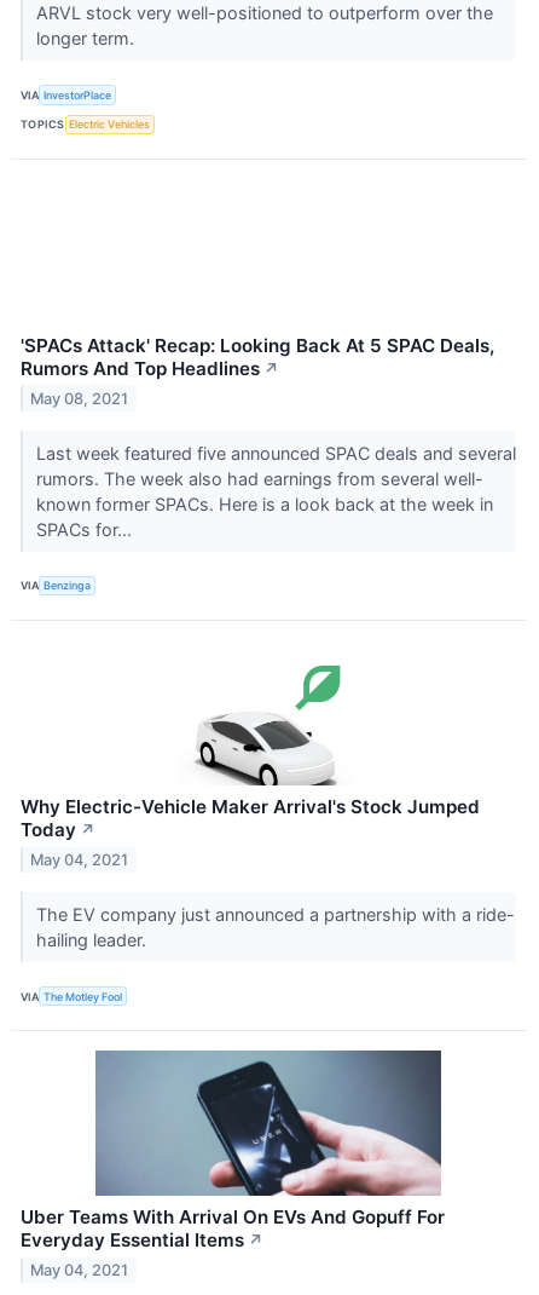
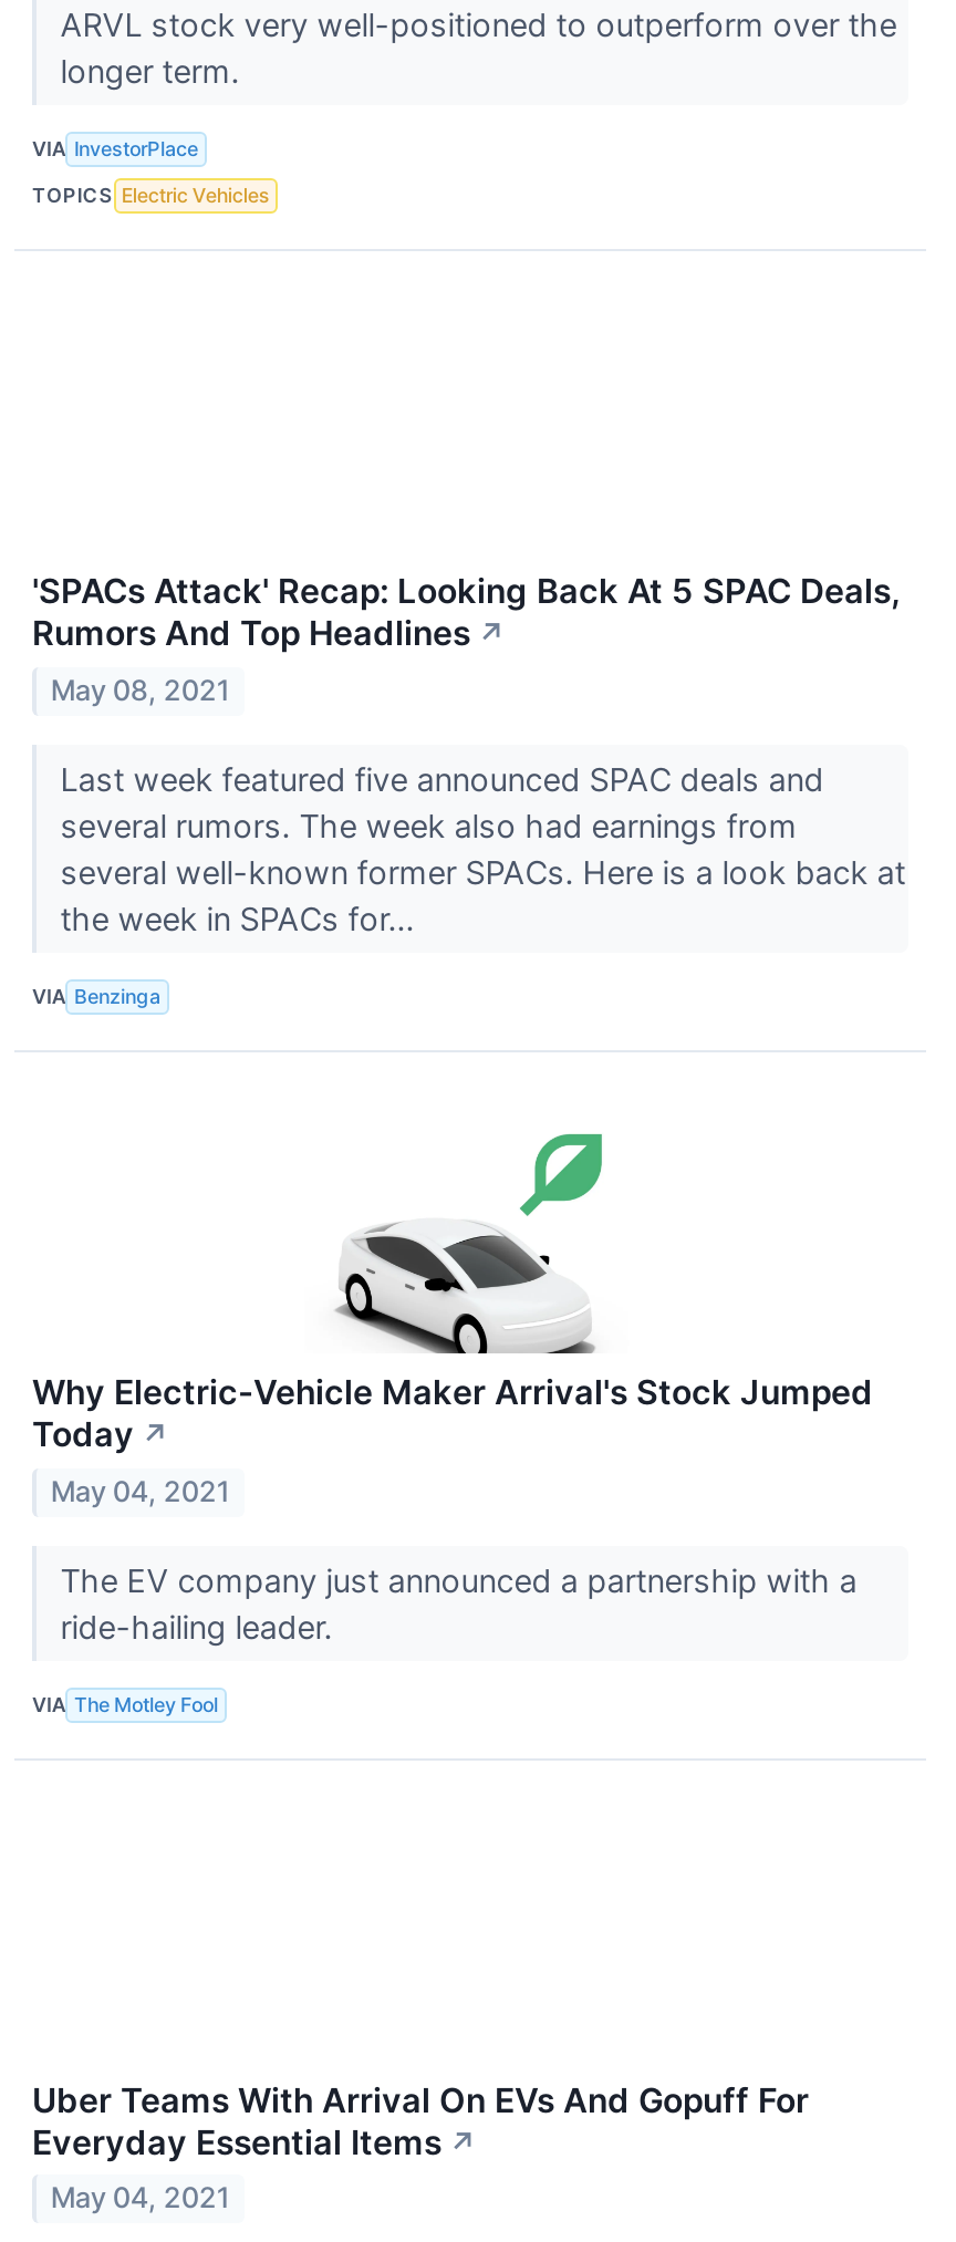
[94,1049,442,1192] [image] -> none

